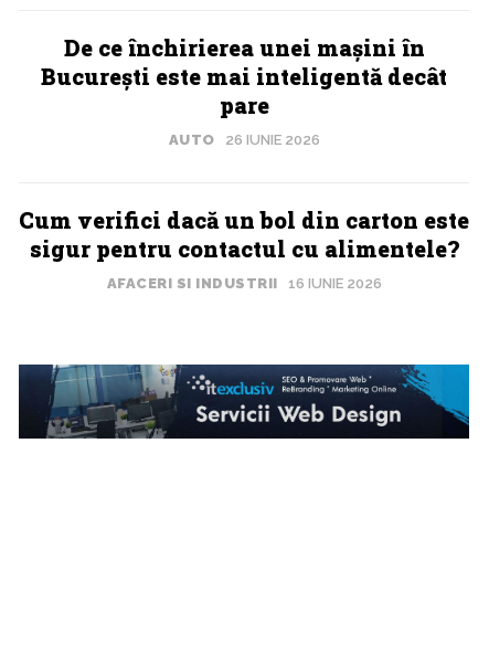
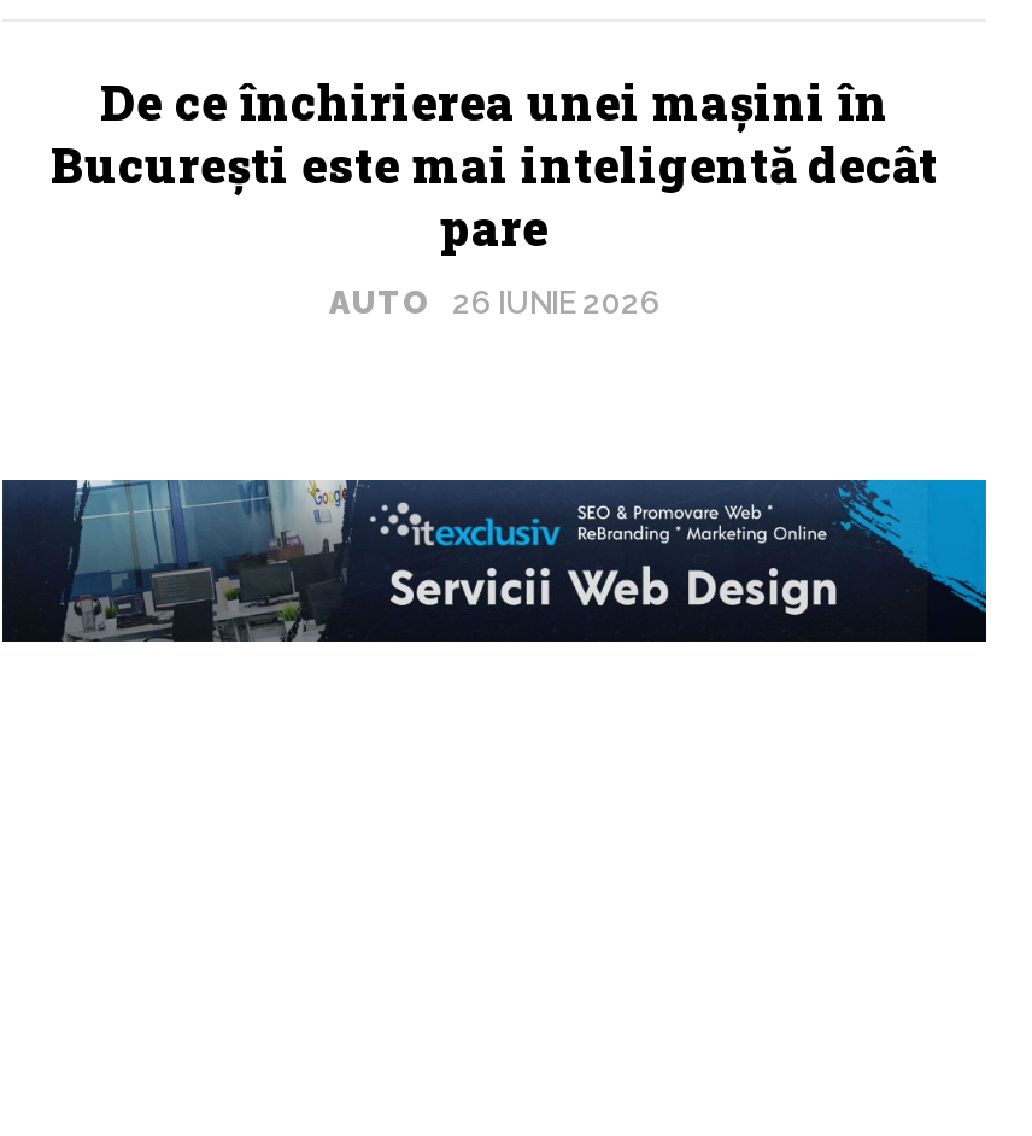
[19,205,469,292] Cum verifici dacă un bol din carton este | sigur pentru contactul cu alimentele? | AFACERI SI INDUSTRII 16 IUNIE 2026 -> none

